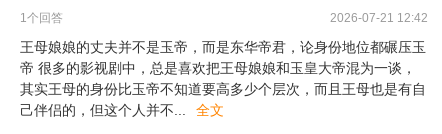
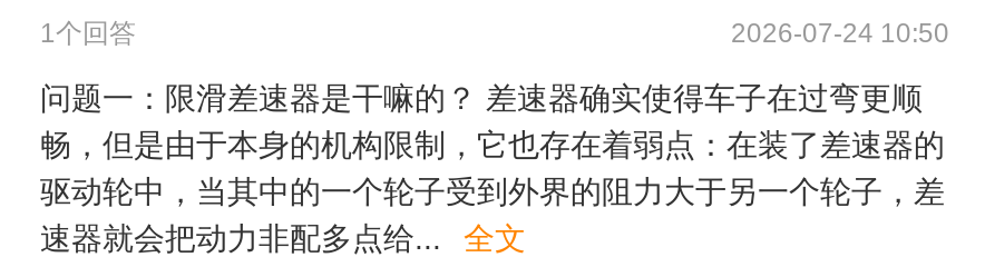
[330,11,428,25] 2026-07-21 12:42 -> [731,18,949,49] 2026-07-24 10:50
[20,39,426,118] 王母娘娘的丈夫并不是玉帝，而是东华帝君，论身份地位都碾压玉 | 帝 很多的影视剧中，总是喜欢把王母娘娘和玉皇大帝混为一谈， | 其实王母的身份比玉帝不知道要高多少个层次，而且王母也是有自 | 己伴侣的，但这个人并不... -> [40,80,945,256] 问题一：限滑差速器是干嘛的？ 差速器确实使得车子在过弯更顺 | 畅，但是由于本身的机构限制，它也存在着弱点：在装了差速器的 | 驱动轮中，当其中的一个轮子受到外界的阻力大于另一个轮子，差 | 速器就会把动力非配多点给...

